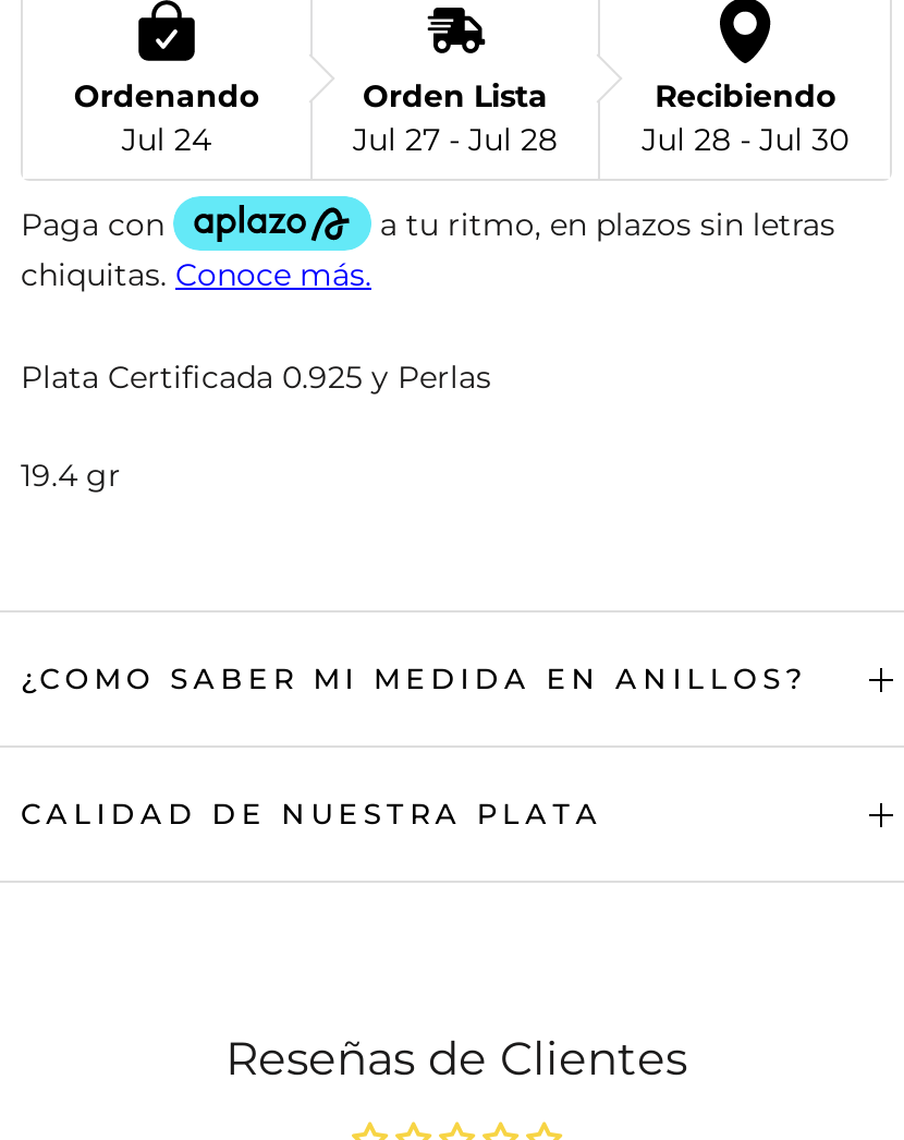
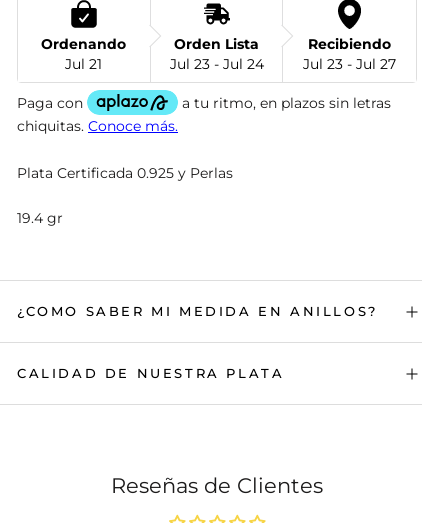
[122,120,211,159] Jul 24 -> [65,55,102,73] Jul 21
[353,120,558,159] Jul 27 - Jul 28 -> [169,55,263,73] Jul 23 - Jul 24
[642,120,849,159] Jul 28 - Jul 30 -> [303,55,396,73] Jul 23 - Jul 27

